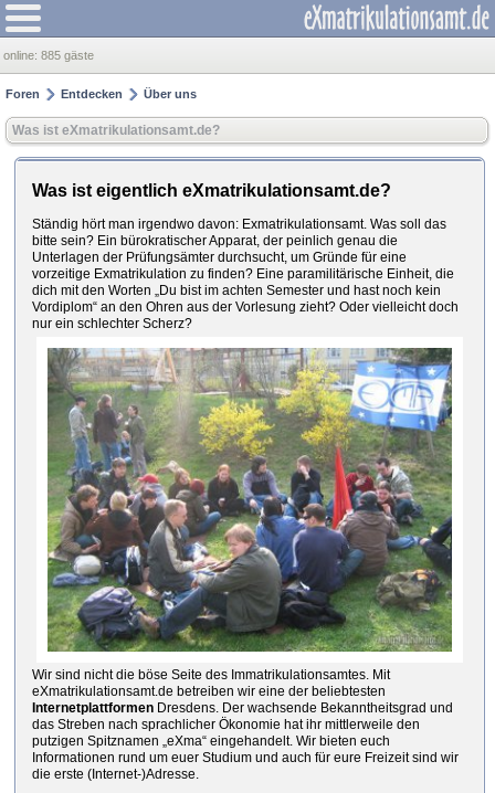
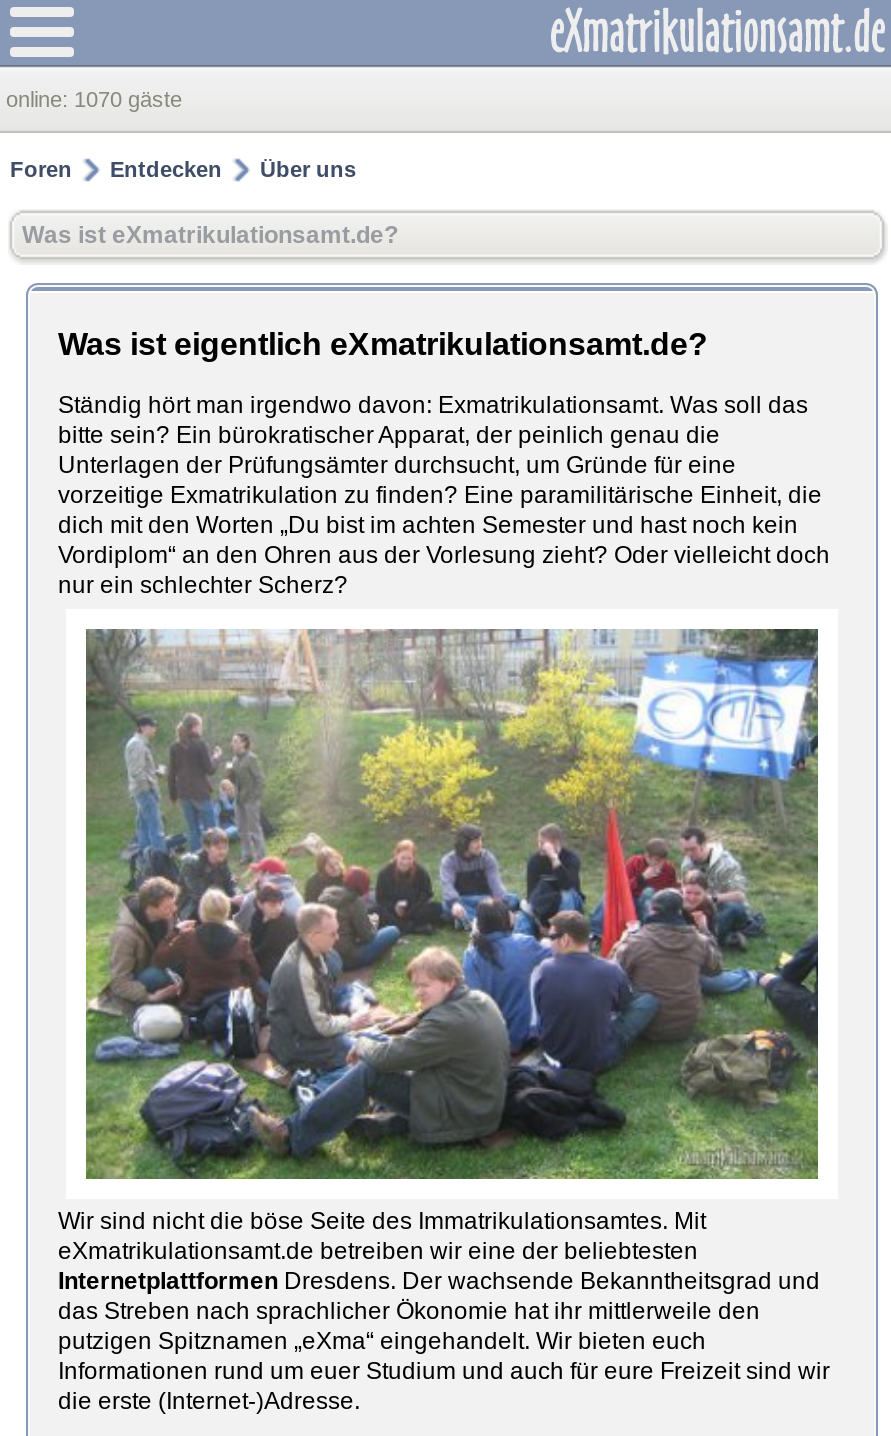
[3,49,94,62] online: 885 gäste -> [6,87,182,111] online: 1070 gäste

